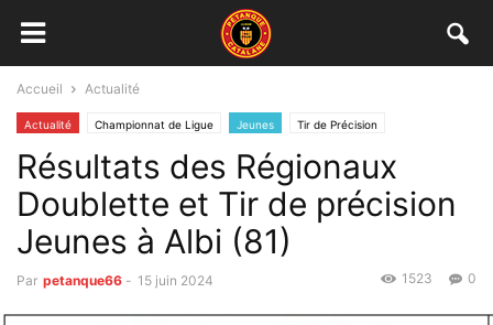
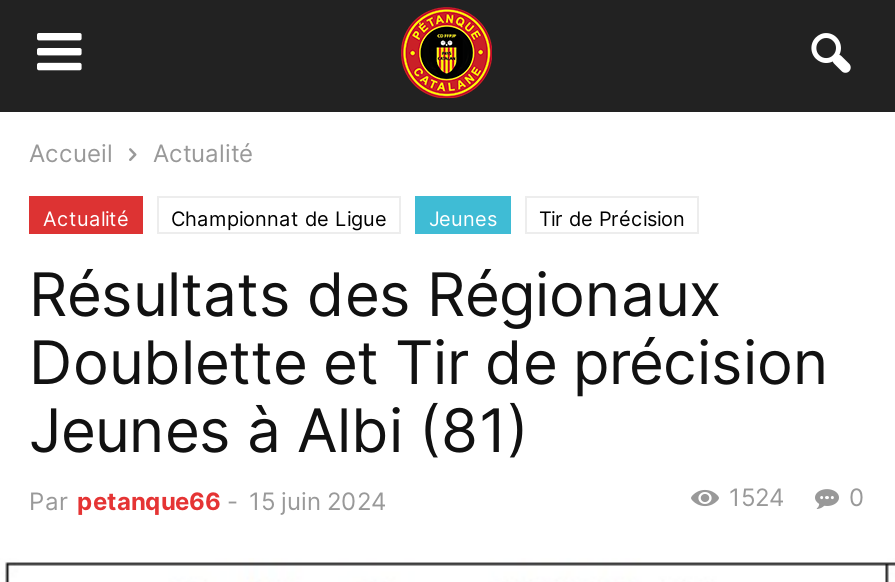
[402,270,432,286] 1523 -> [729,482,785,512] 1524

